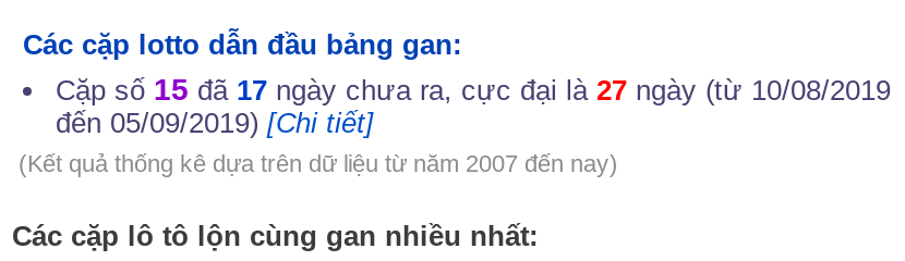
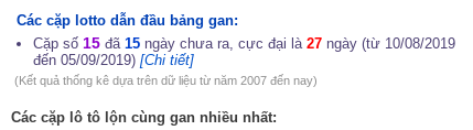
[56,72,891,107] Cặp số 15 đã 17 ngày chưa ra, cực đại là 27 ngày (từ 10/08/2019 -> [33,34,455,52] Cặp số 15 đã 15 ngày chưa ra, cực đại là 27 ngày (từ 10/08/2019

